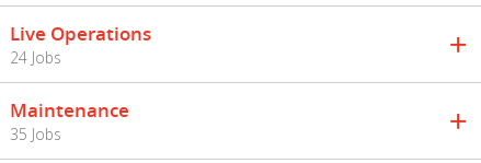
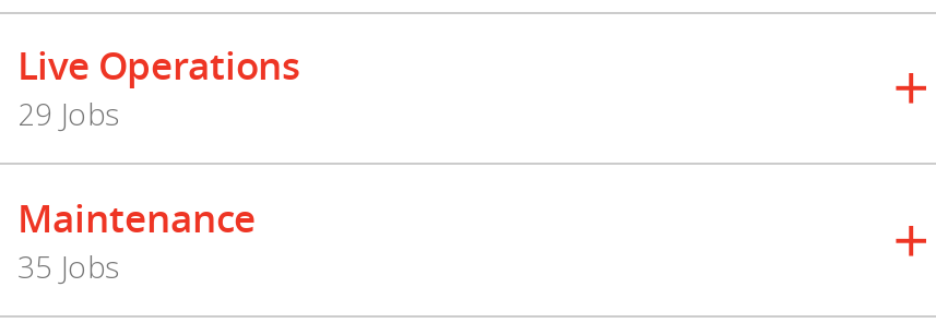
[10,47,61,68] 24 Jobs -> [17,94,120,135] 29 Jobs

